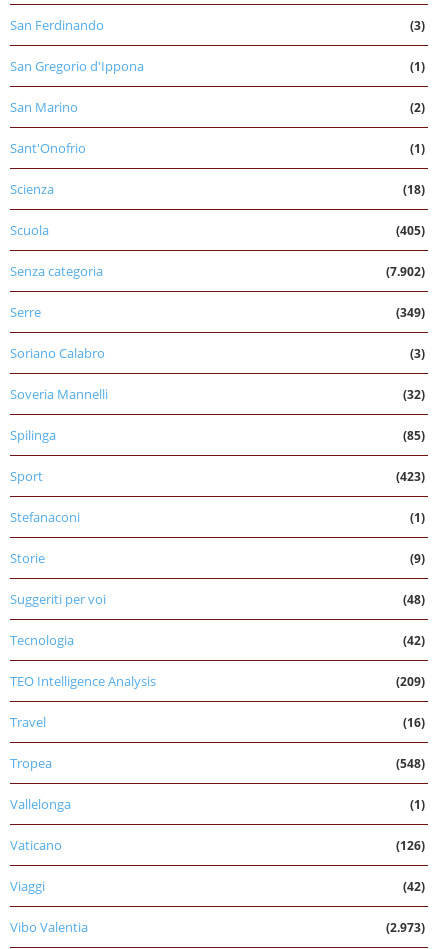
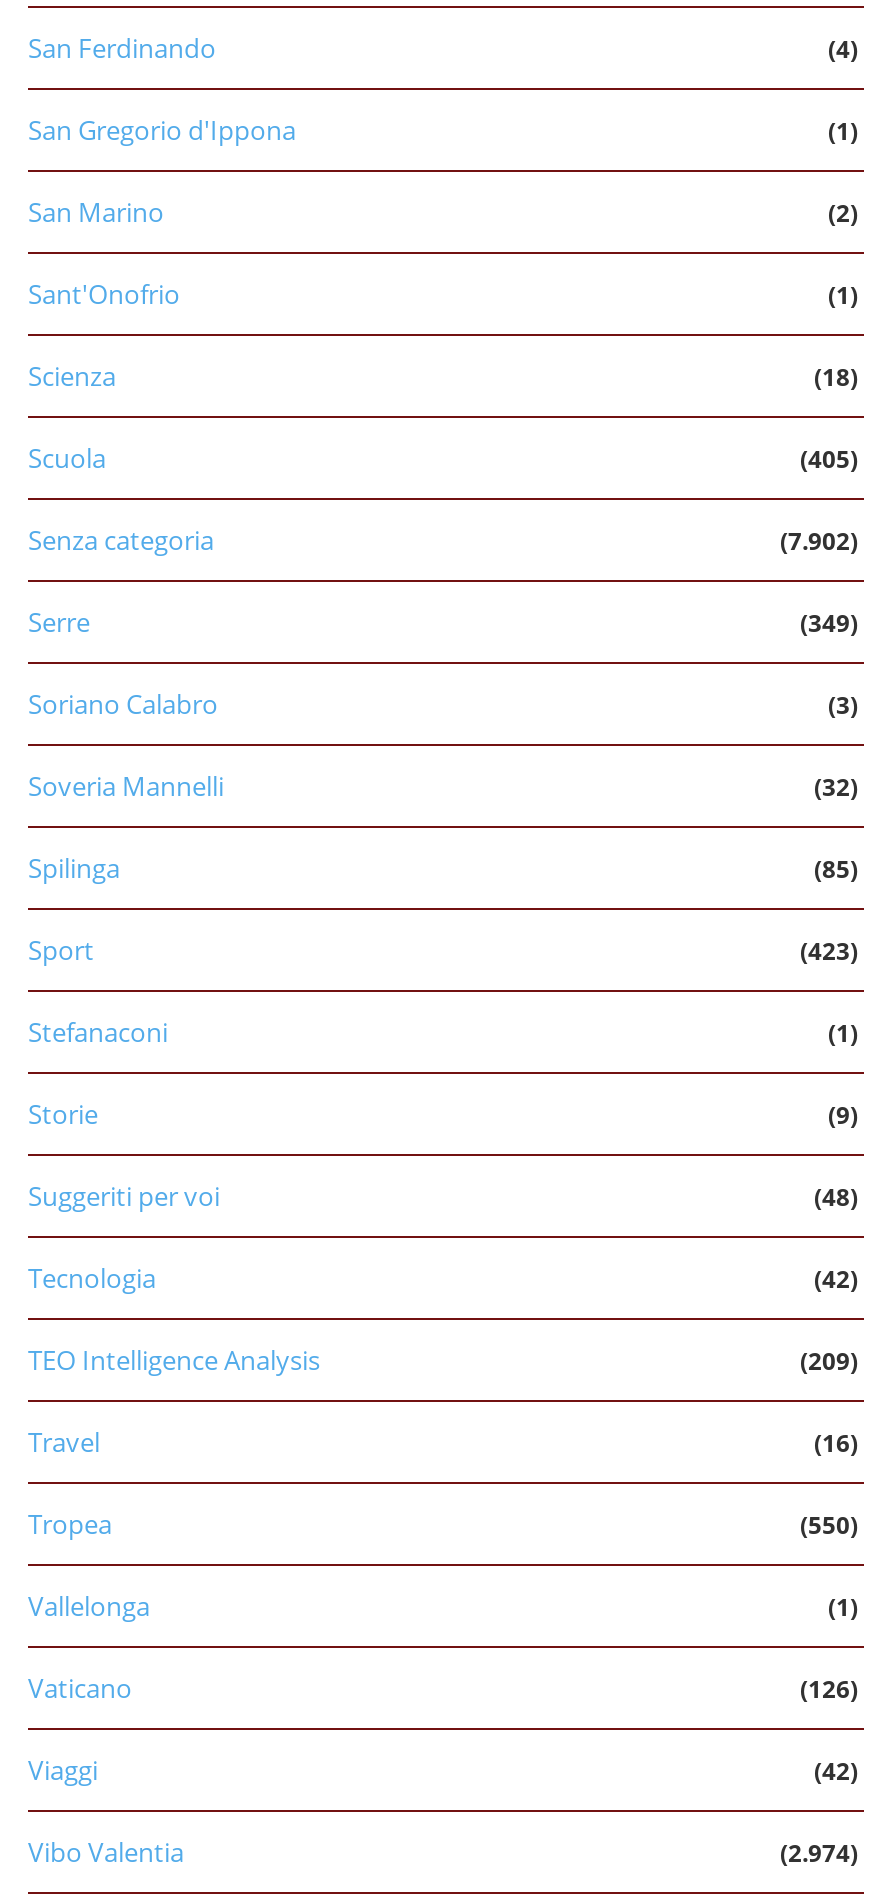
[410,17,425,34] (3) -> [828,33,858,67] (4)
[396,755,425,772] (548) -> [800,1509,858,1543] (550)
[386,919,425,936] (2.973) -> [780,1837,858,1871] (2.974)

